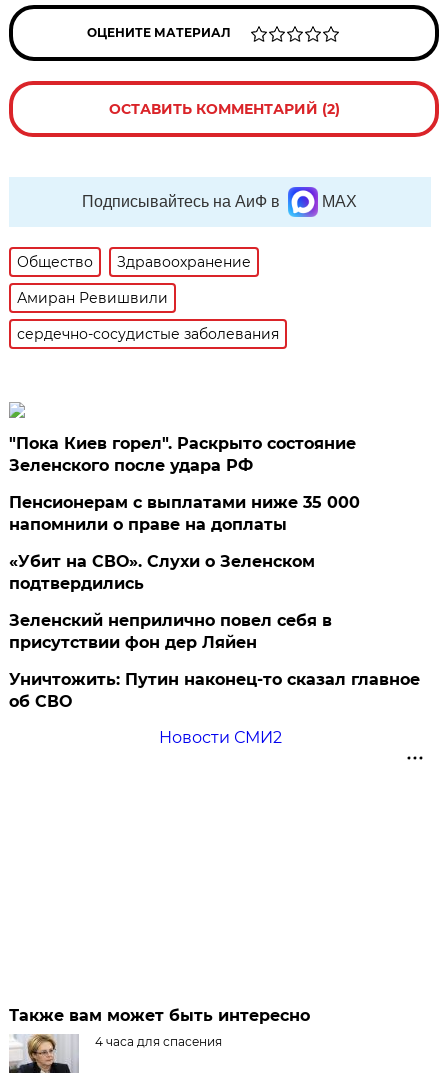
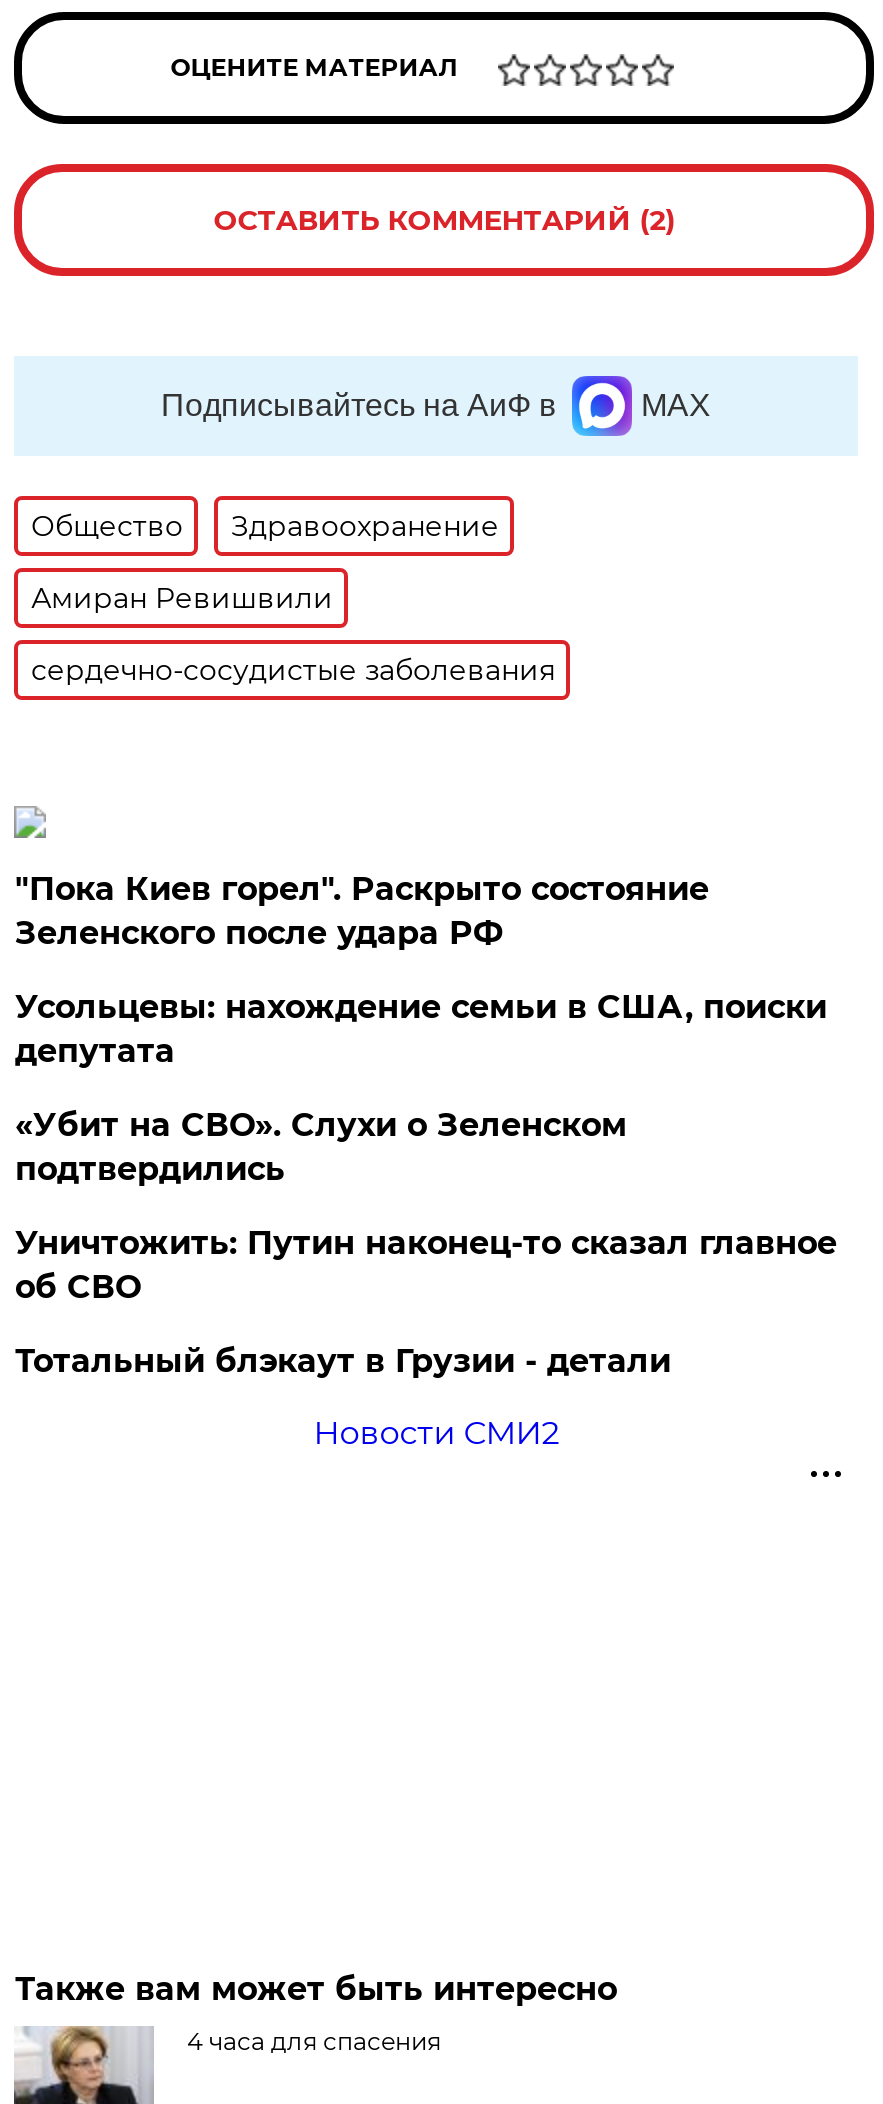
[9,493,360,534] Пенсионерам с выплатами ниже 35 000 | напомнили о праве на доплаты -> [15,988,827,1070] Усольцевы: нахождение семьи в США, поиски | депутата
[9,611,332,652] Зеленский неприлично повел cебя в | присутствии фон дер Ляйен -> none
moved [9,670,420,711] -> [15,1224,837,1306]: Уничтожить: Путин наконец-то сказал главное | об СВО
none -> [15,1342,671,1380] Тотальный блэкаут в Грузии - детали

